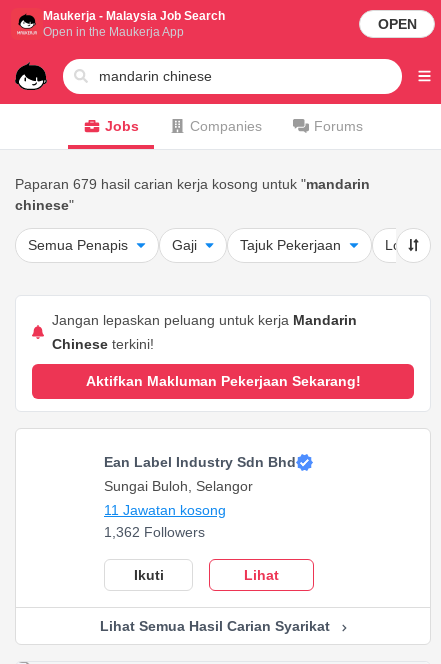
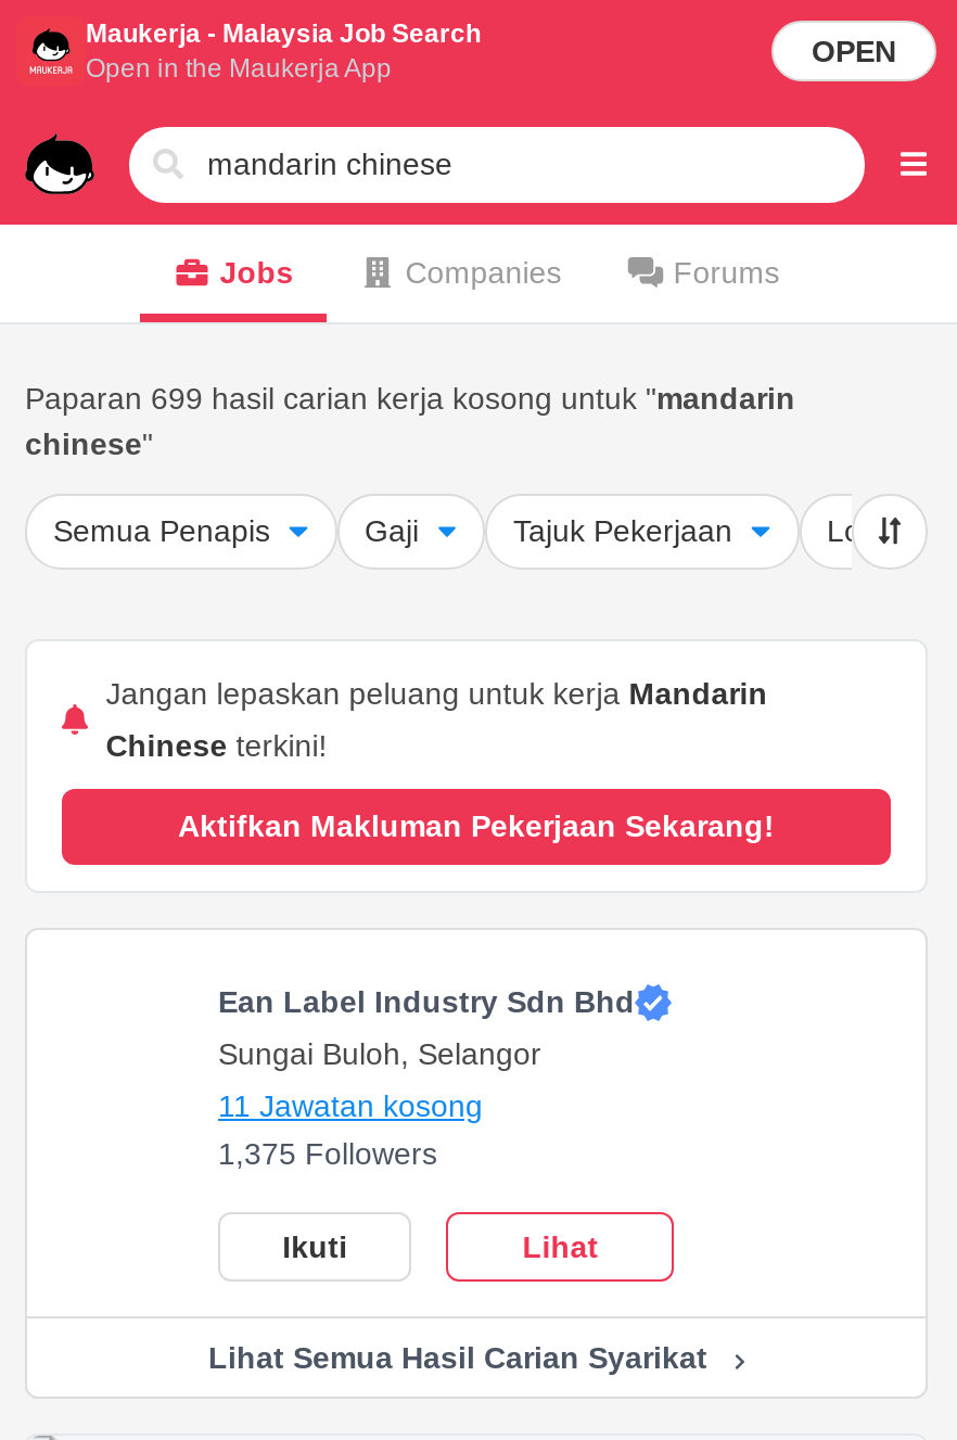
[15,176,370,192] Paparan 679 hasil carian kerja kosong untuk "mandarin -> [25,381,795,416] Paparan 699 hasil carian kerja kosong untuk "mandarin
[104,524,205,540] 1,362 Followers -> [218,1136,437,1171] 1,375 Followers

